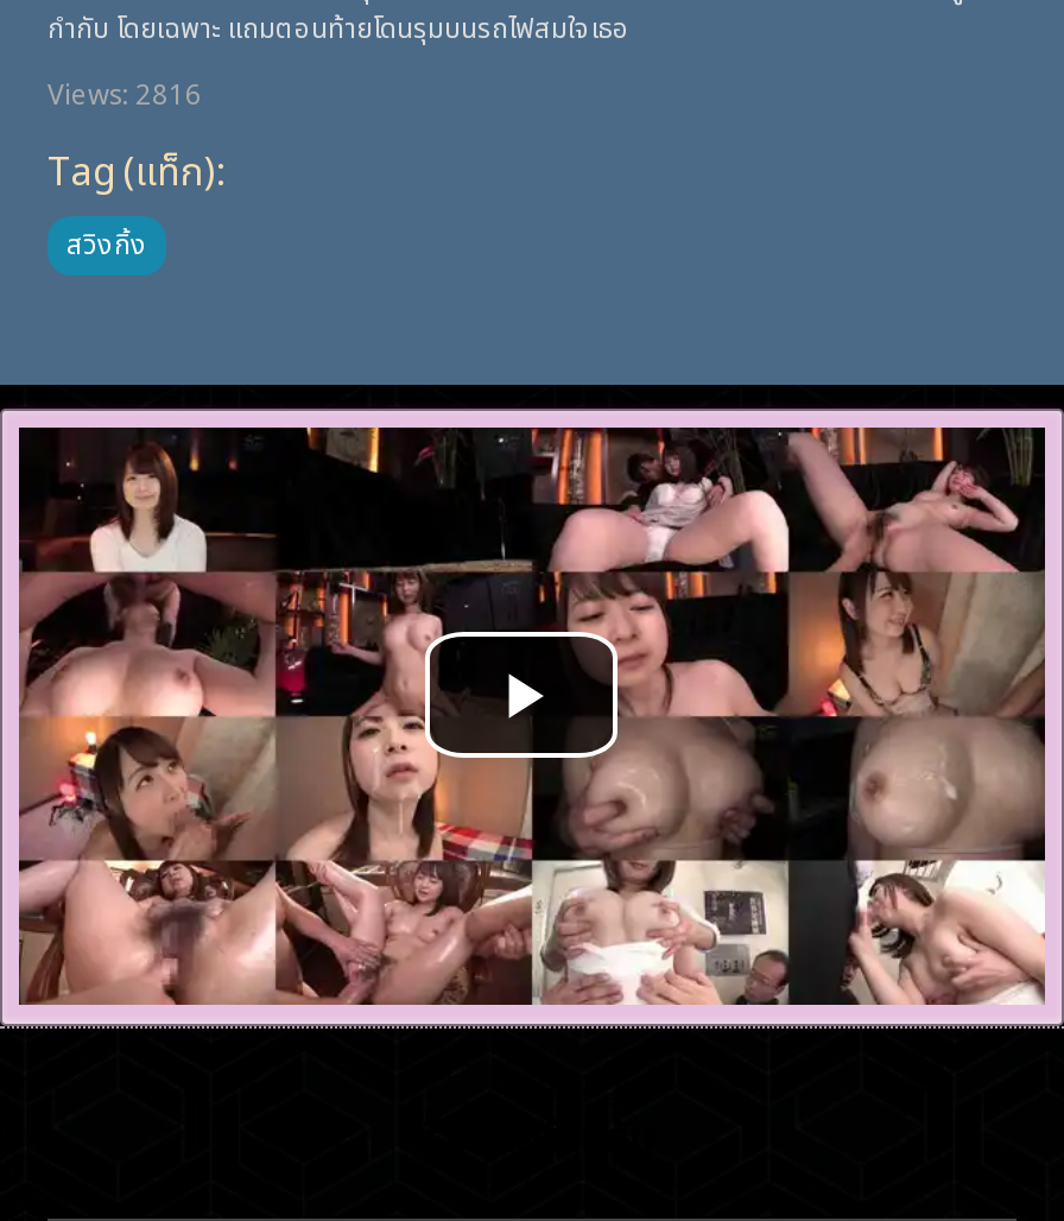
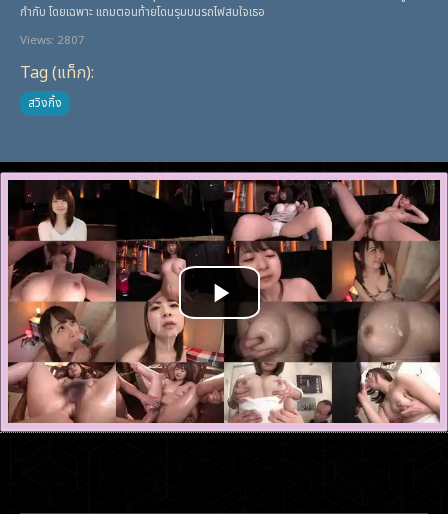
[47,77,202,105] Views: 2816 -> [20,32,85,44] Views: 2807

